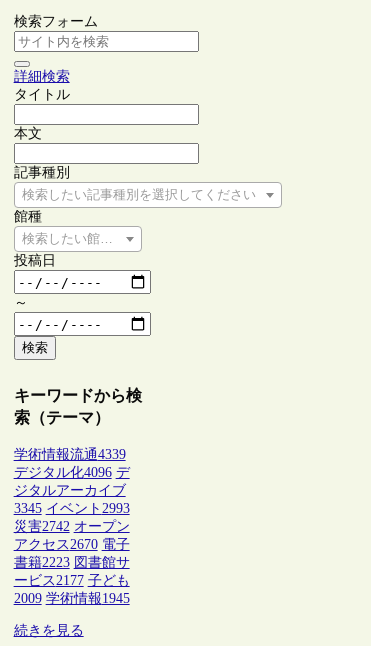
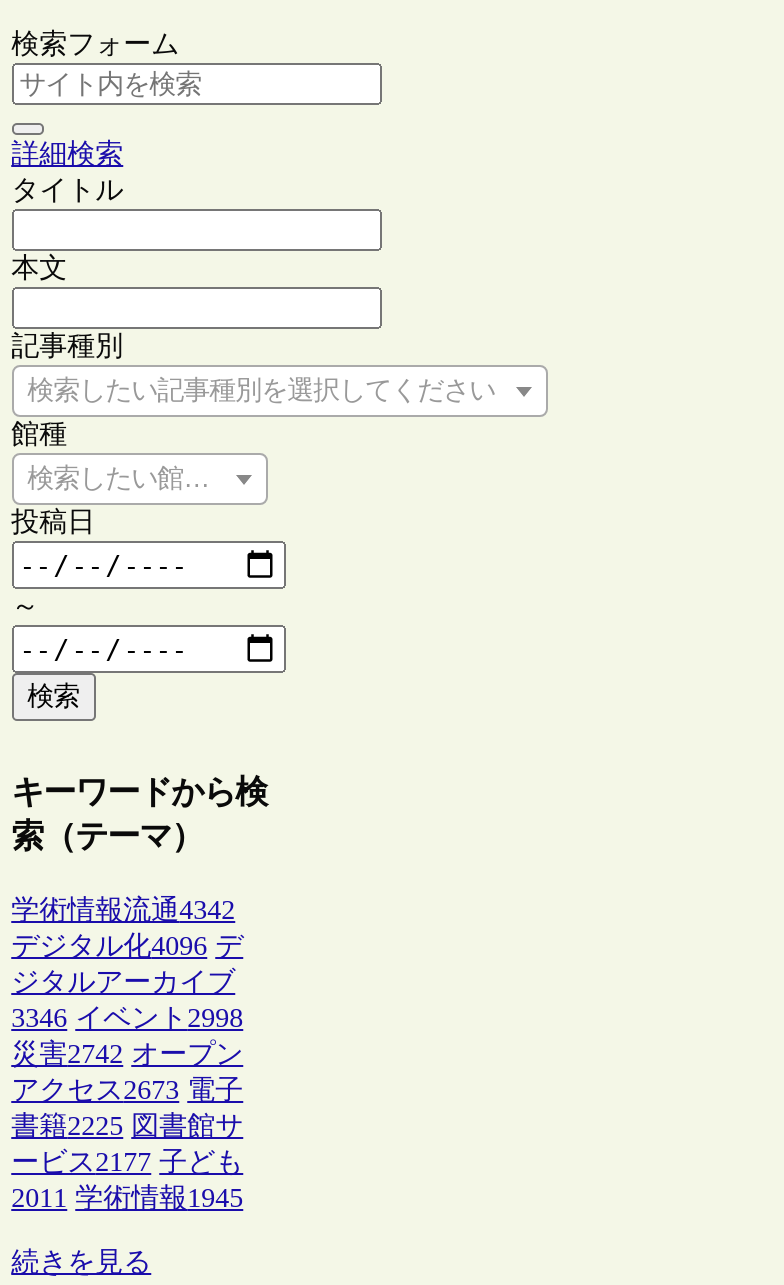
[14,447,126,462] 学術情報流通4339 -> [11,894,235,924] 学術情報流通4342
[14,501,130,516] 3345 イベント2993 -> [11,1002,243,1032] 3346 イベント2998
[14,537,130,552] アクセス2670 電子 -> [11,1074,243,1104] アクセス2673 電子
[14,555,130,570] 書籍2223 図書館サ -> [11,1110,243,1140] 書籍2225 図書館サ
[14,591,130,606] 2009 学術情報1945 -> [11,1182,243,1212] 2011 学術情報1945

